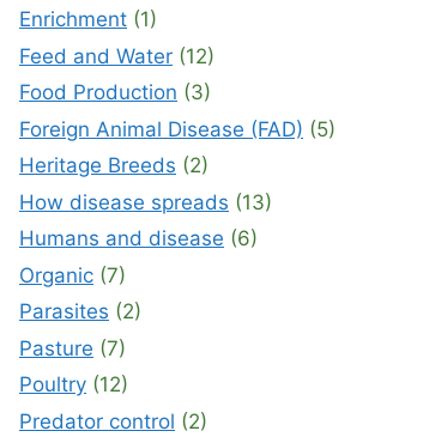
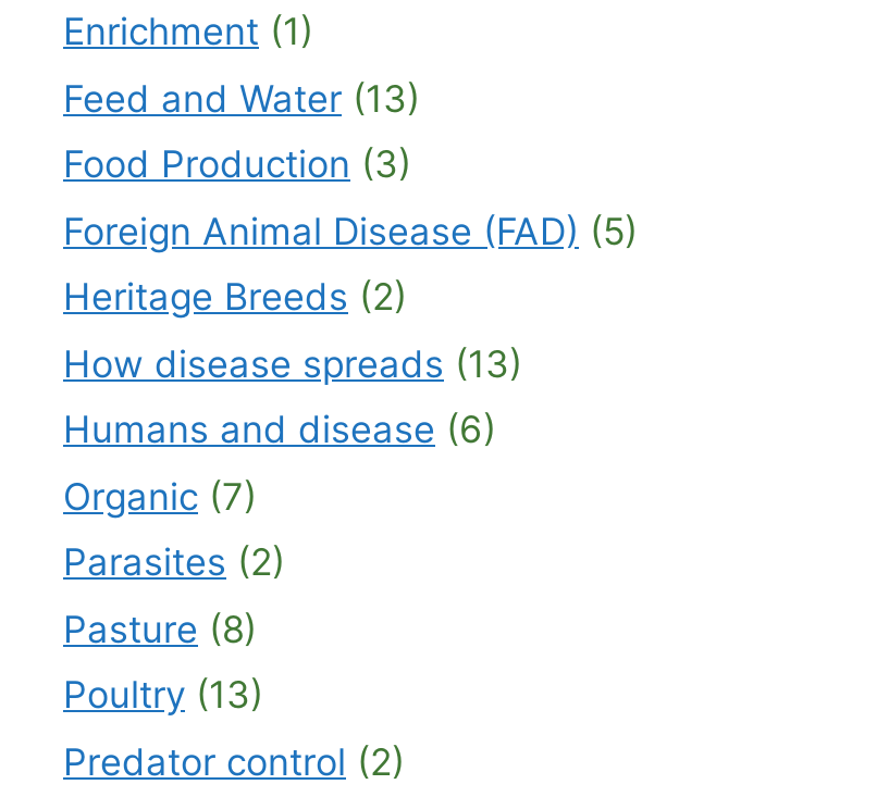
[19,44,214,68] Feed and Water (12) -> [63,77,420,120] Feed and Water (13)
[19,336,126,360] Pasture (7) -> [63,608,257,651] Pasture (8)
[19,373,128,397] Poultry (12) -> [63,674,263,717] Poultry (13)

